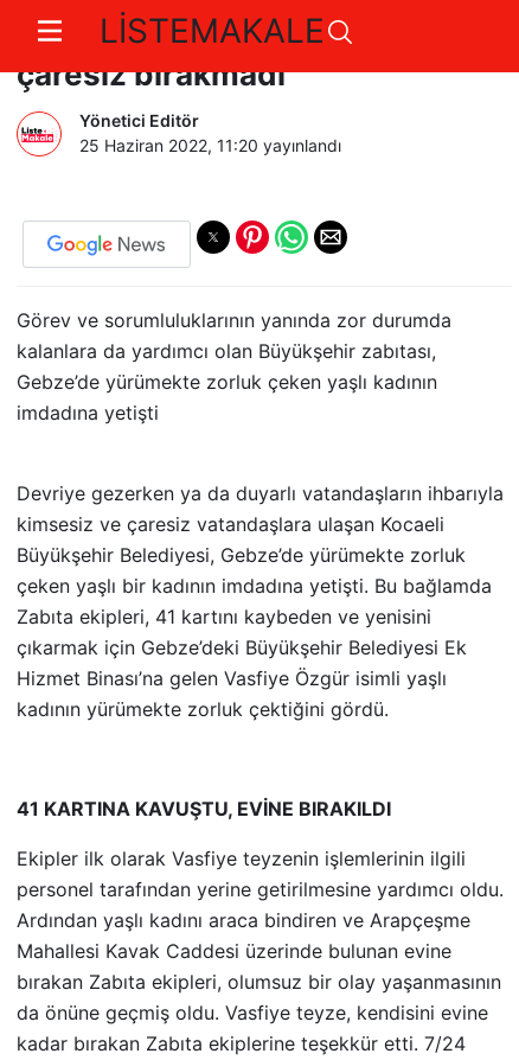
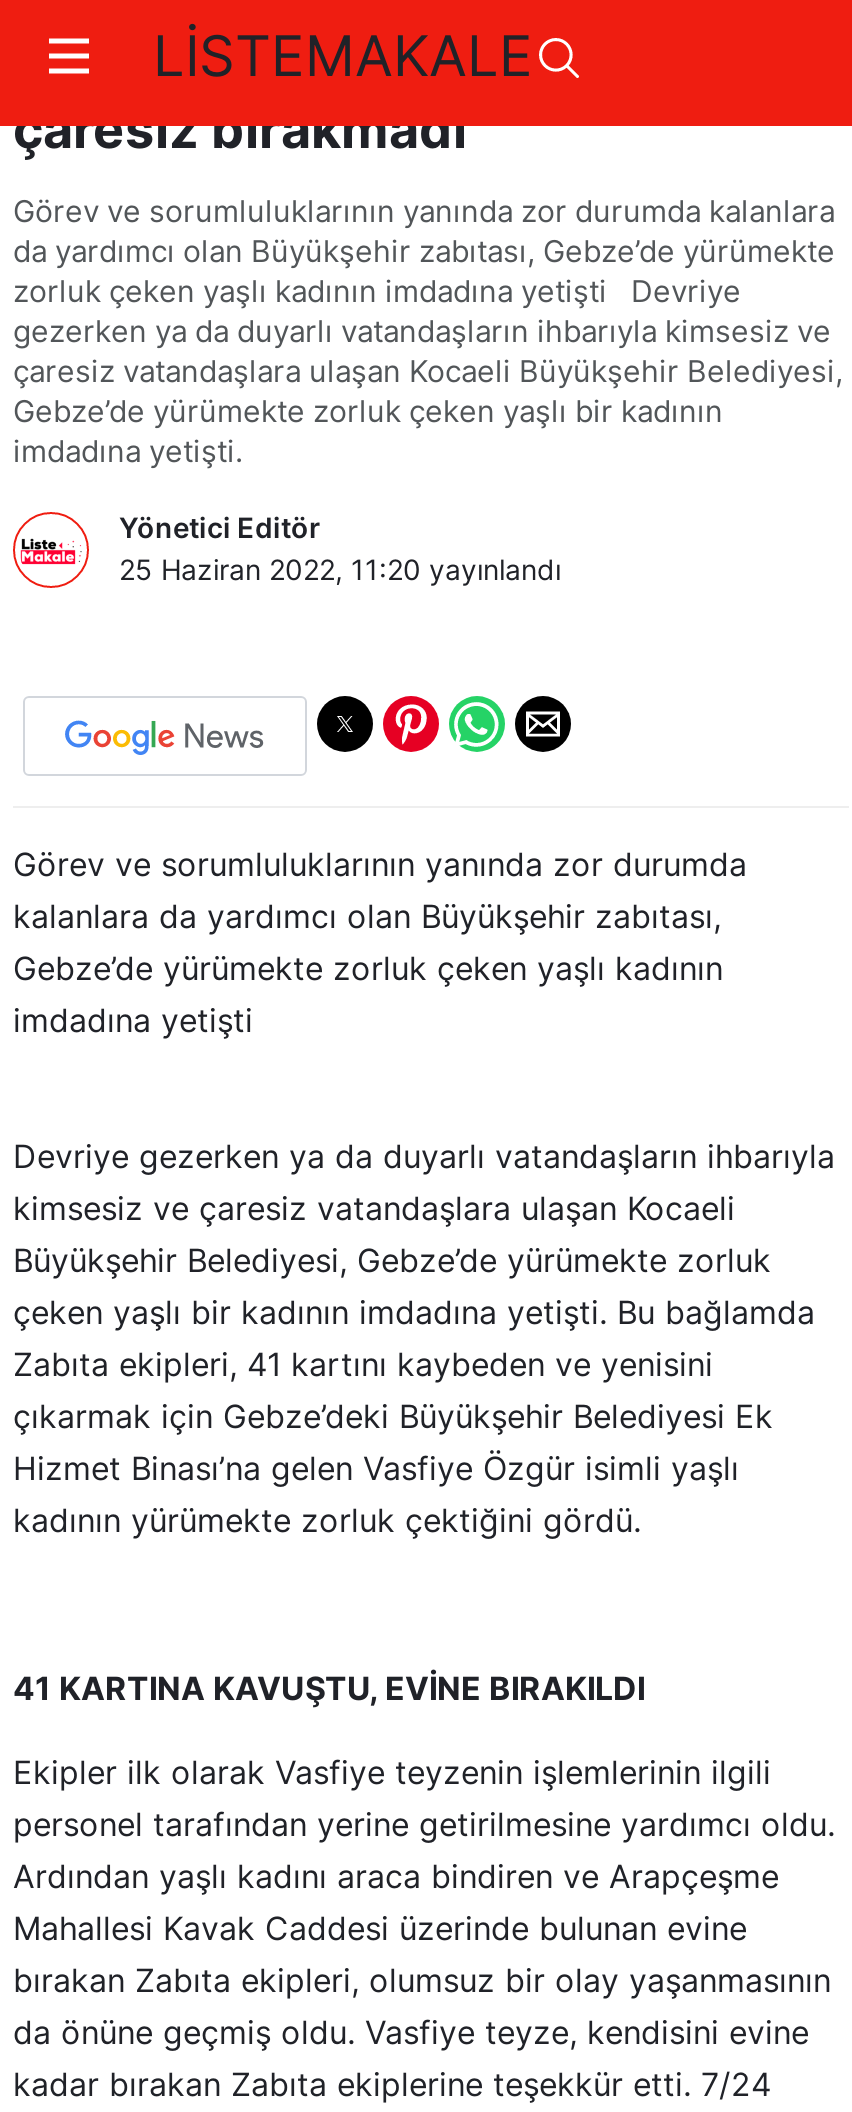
none -> [13,192,843,470] Görev ve sorumluluklarının yanında zor durumda kalanlara | da yardımcı olan Büyükşehir zabıtası, Gebze’de yürümekte | zorluk çeken yaşlı kadının imdadına yetişti Devriye | gezerken ya da duyarlı vatandaşların ihbarıyla kimsesiz ve | çaresiz vatandaşlara ulaşan Kocaeli Büyükşehir Belediyesi, | Gebze’de yürümekte zorluk çeken yaşlı bir kadının | imdadına yetişti.

